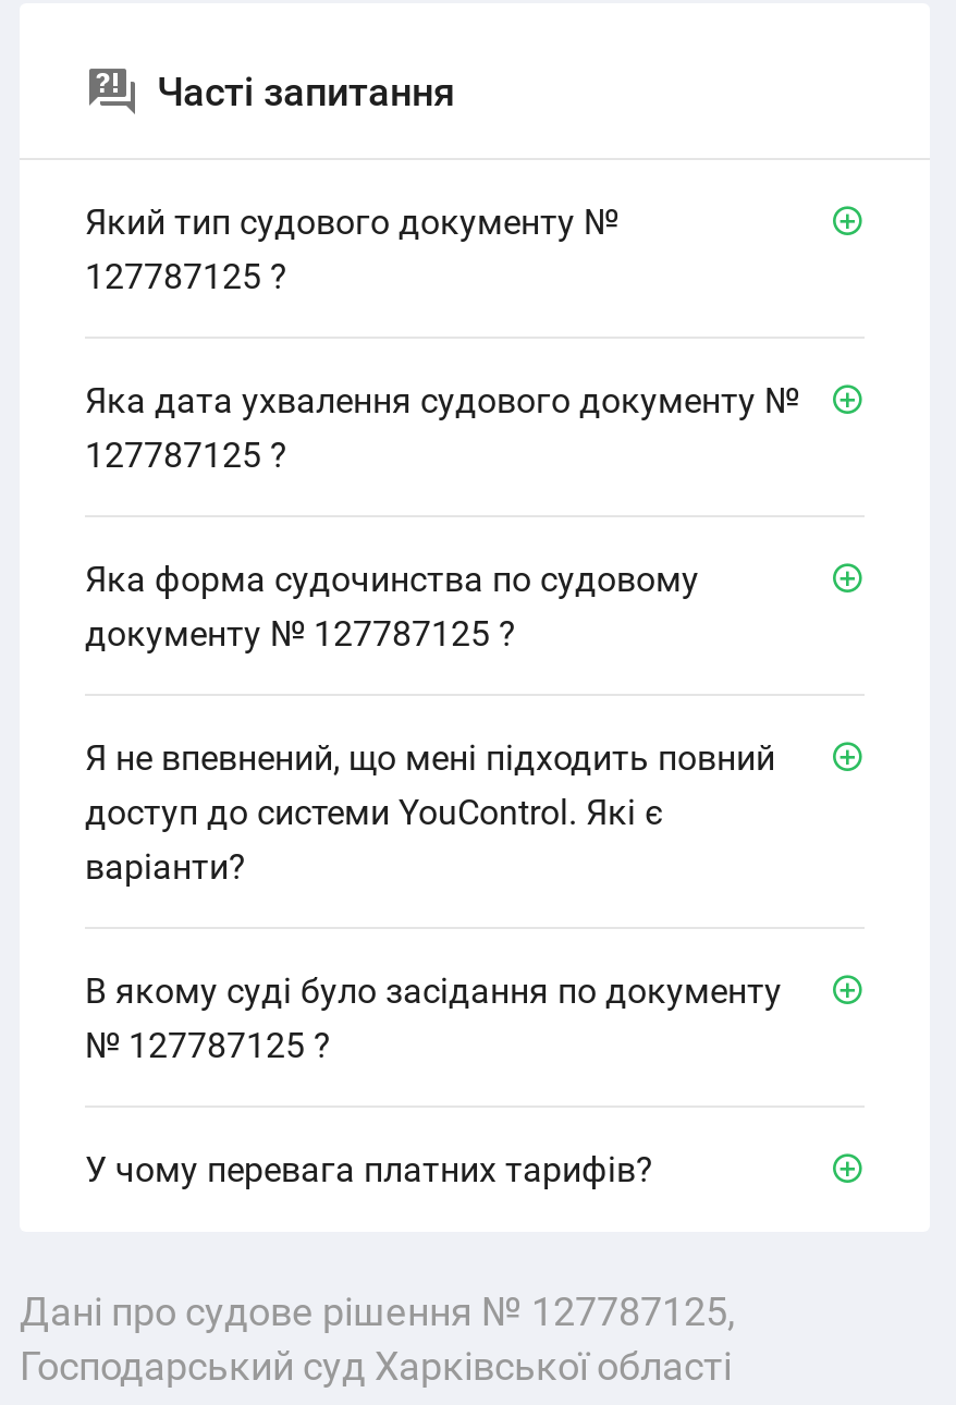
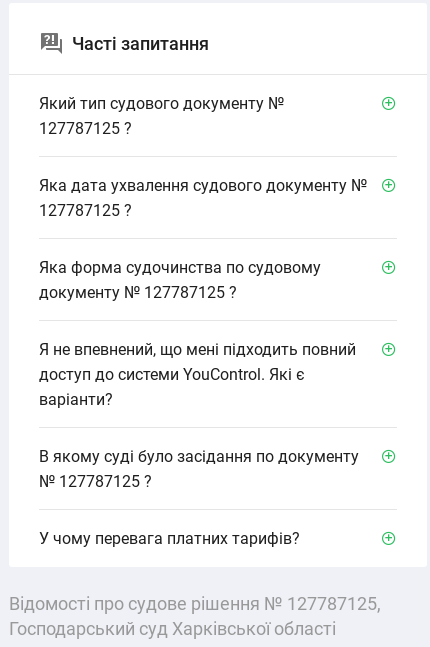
[20,1287,736,1333] Дані про судове рішення № 127787125, -> [9,592,381,613] Відомості про судове рішення № 127787125,

